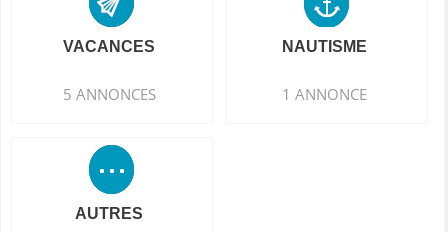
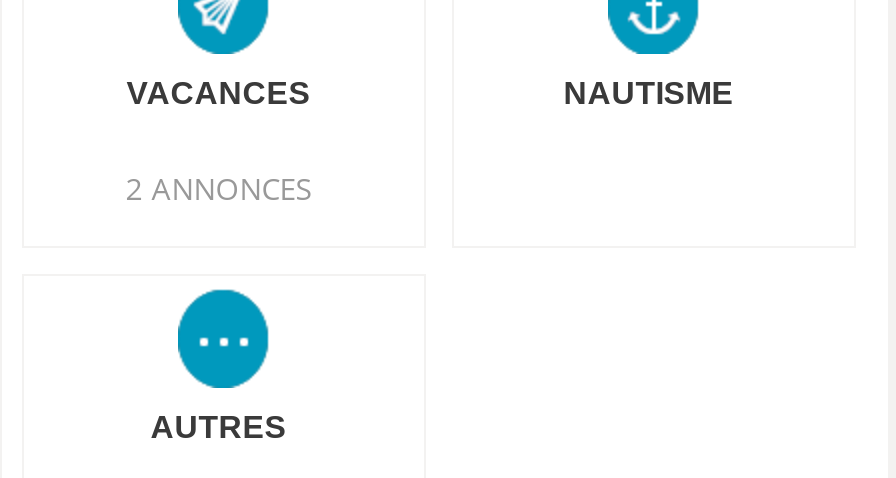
[63,84,156,104] 5 ANNONCES -> [126,168,312,208] 2 ANNONCES
[282,84,367,104] 1 ANNONCE -> none

